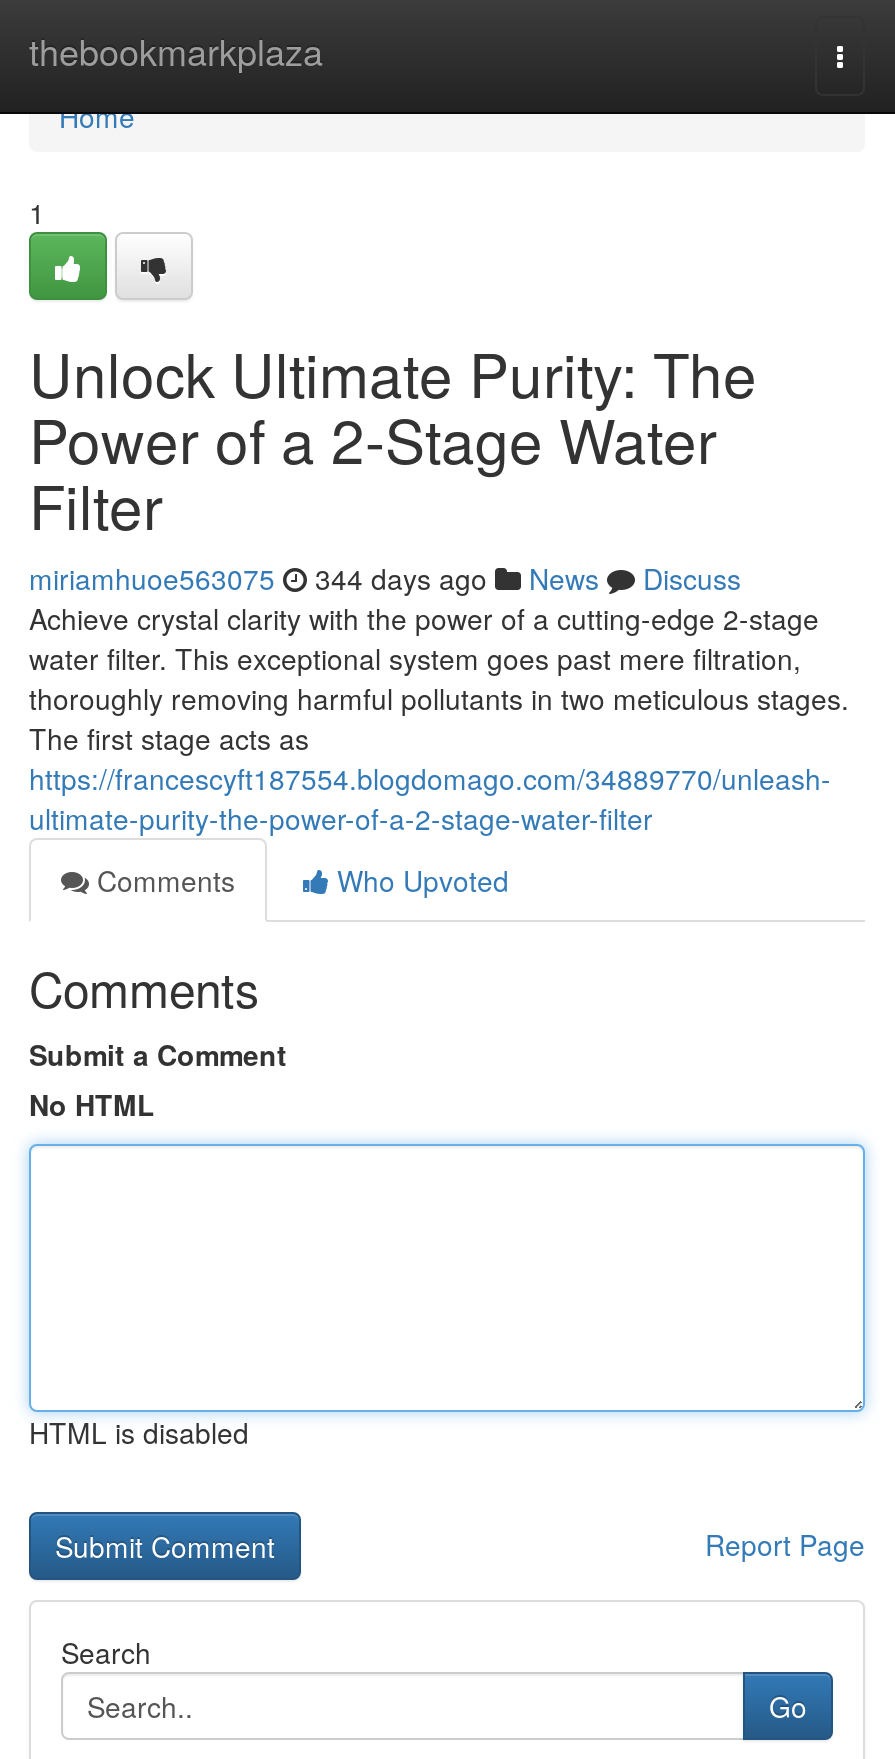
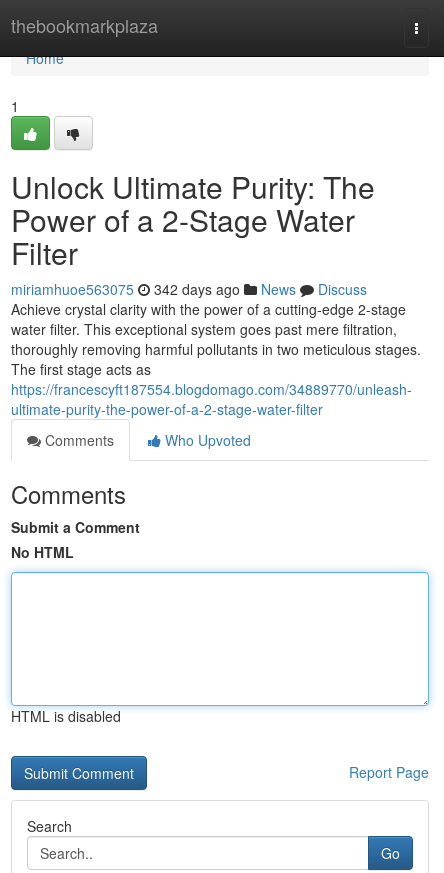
[29,558,741,598] miriamhuoe563075 344 days ago News Discuss -> [11,279,367,299] miriamhuoe563075 342 days ago News Discuss

